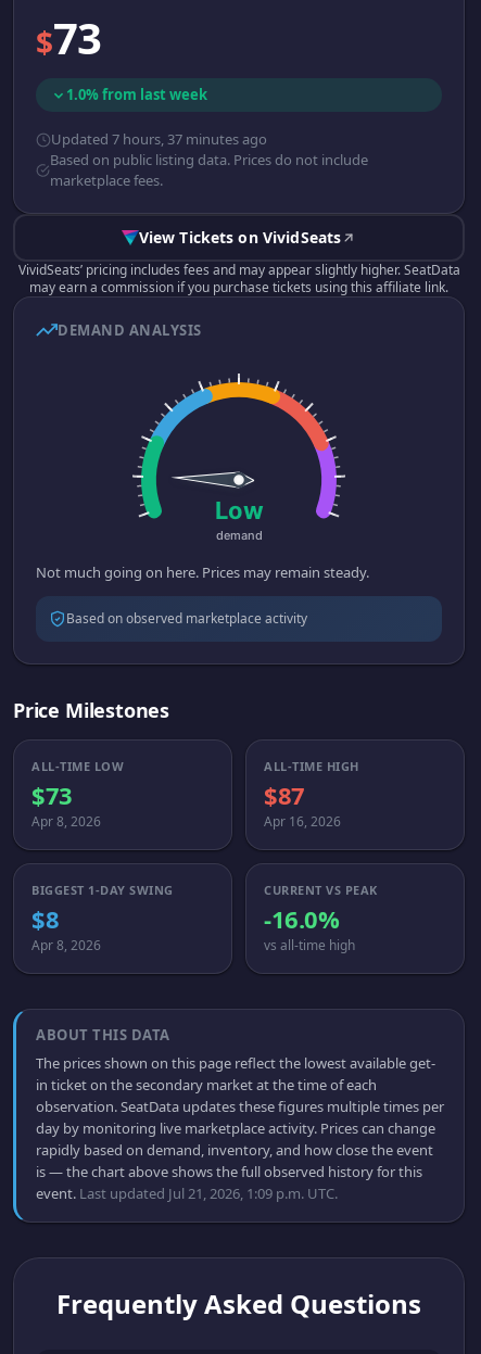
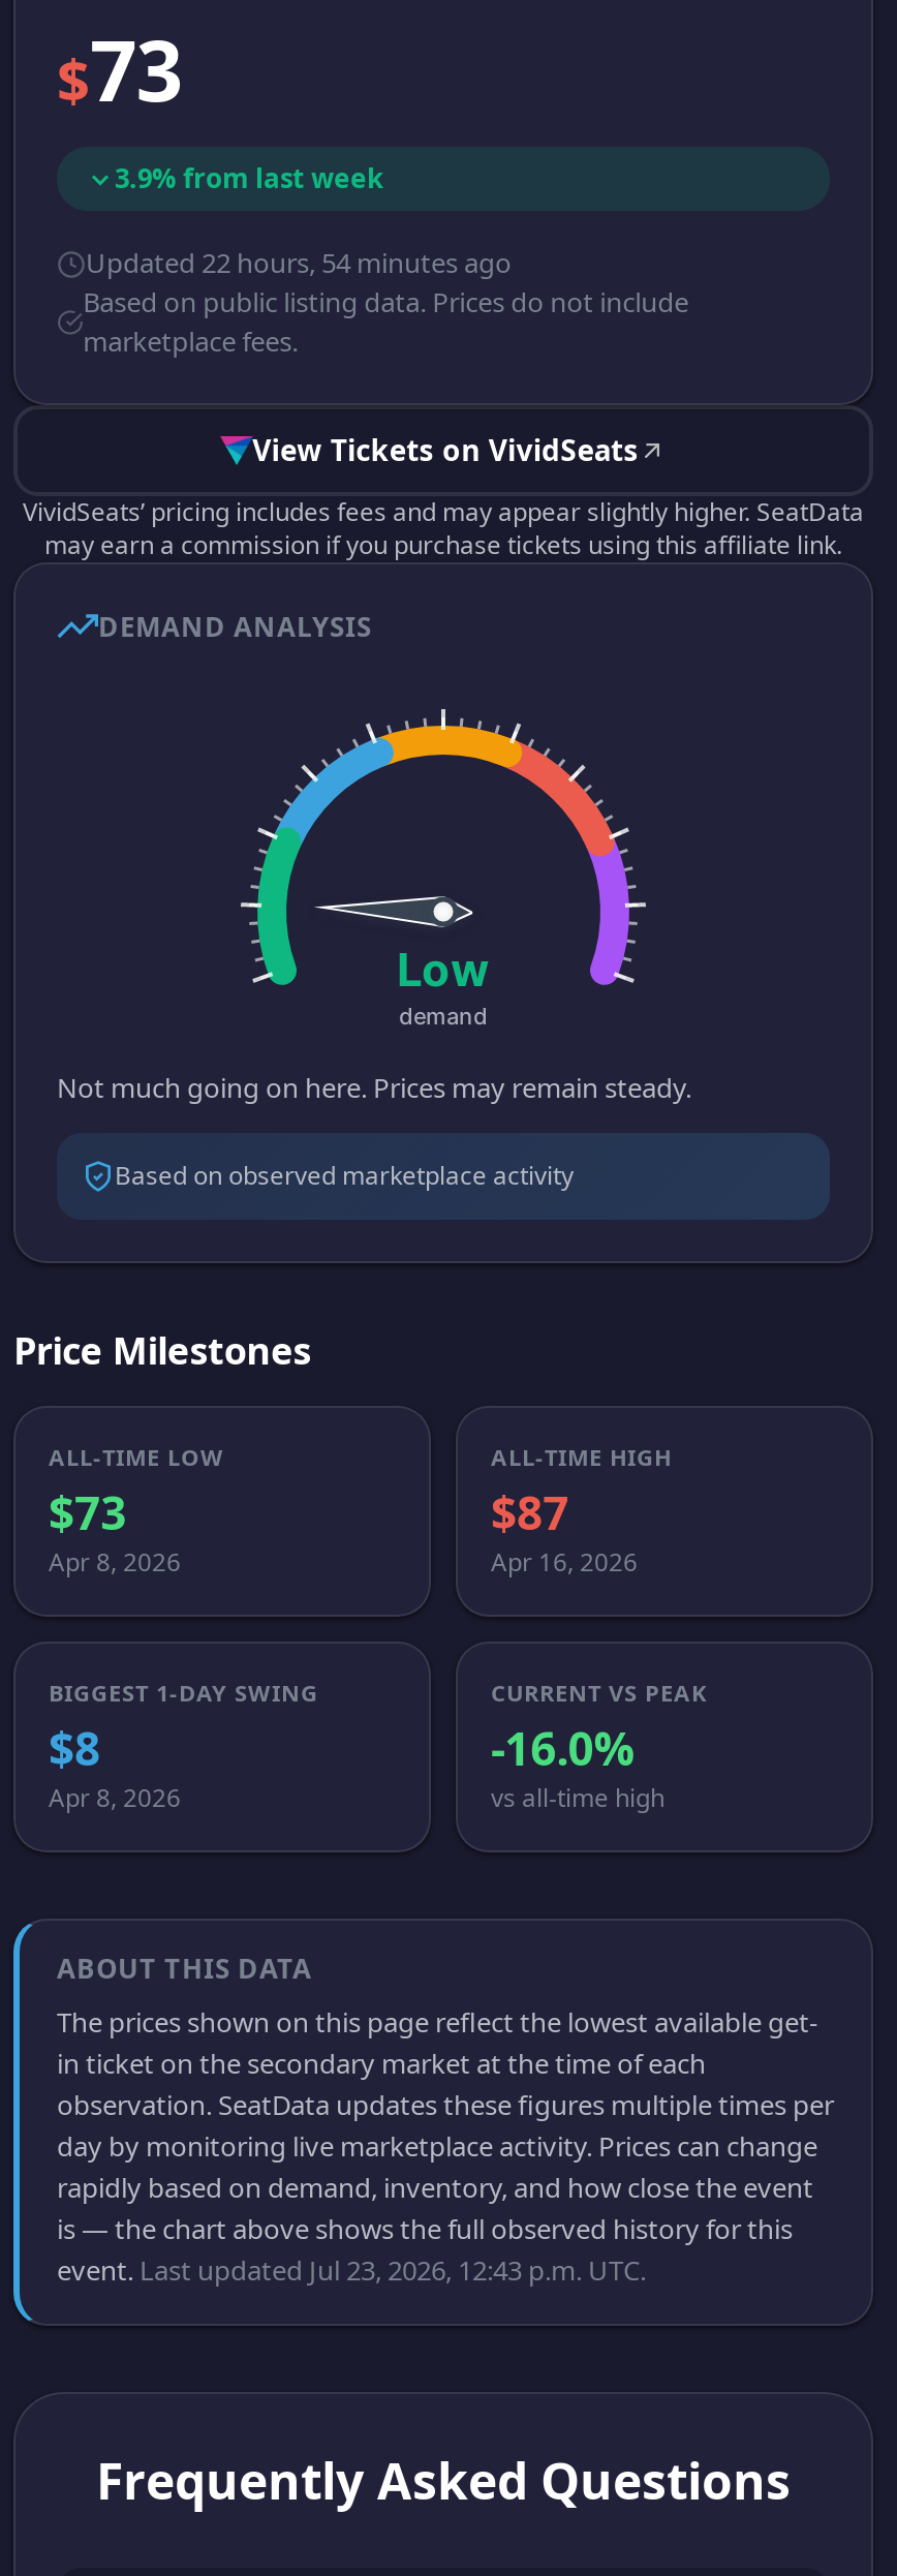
[66,85,207,104] 1.0% from last week -> [115,159,383,196] 3.9% from last week
[51,129,267,149] Updated 7 hours, 37 minutes ago -> [86,244,512,281] Updated 22 hours, 54 minutes ago
[36,1184,338,1203] event. Last updated Jul 21, 2026, 1:09 p.m. UTC. -> [57,2251,646,2289] event. Last updated Jul 23, 2026, 12:43 p.m. UTC.

